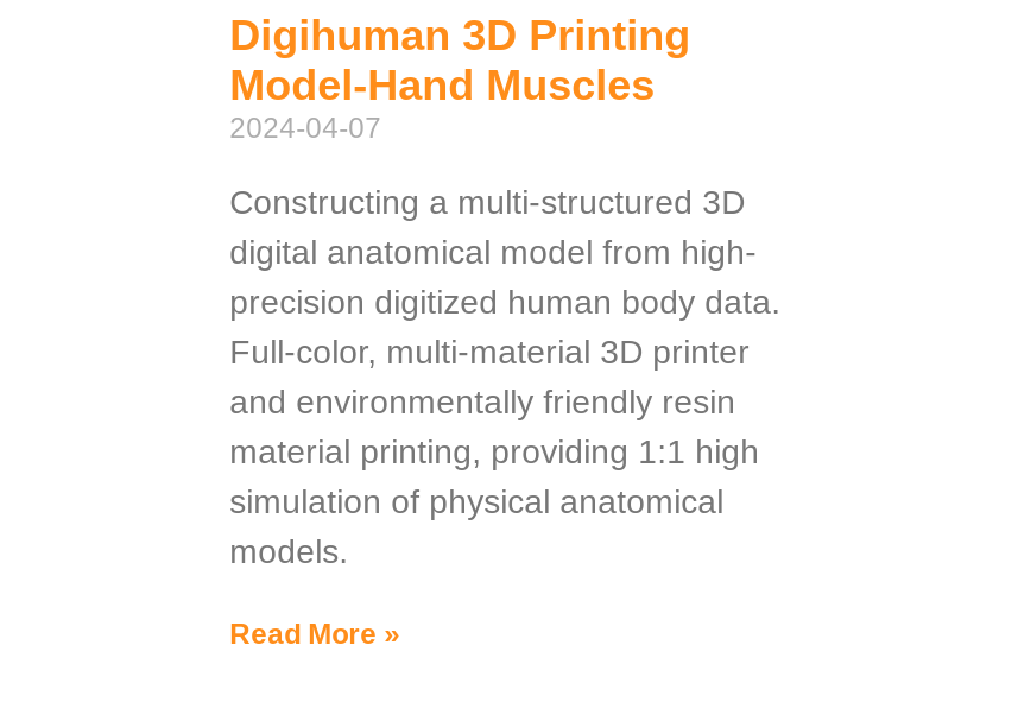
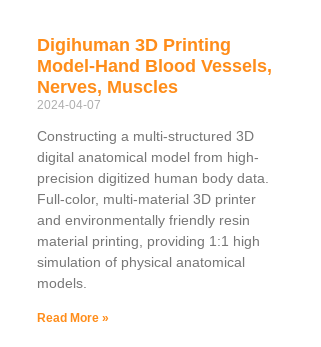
[229,60,655,108] Model-Hand Muscles -> [37,56,272,97] Model-Hand Blood Vessels, | Nerves, Muscles

